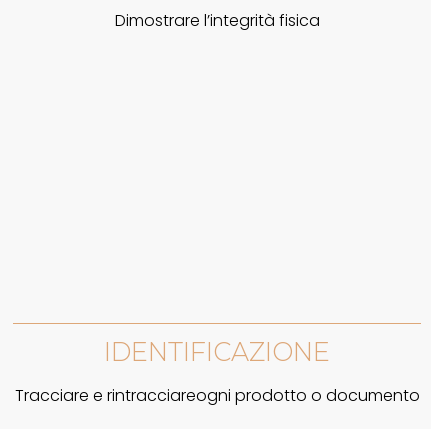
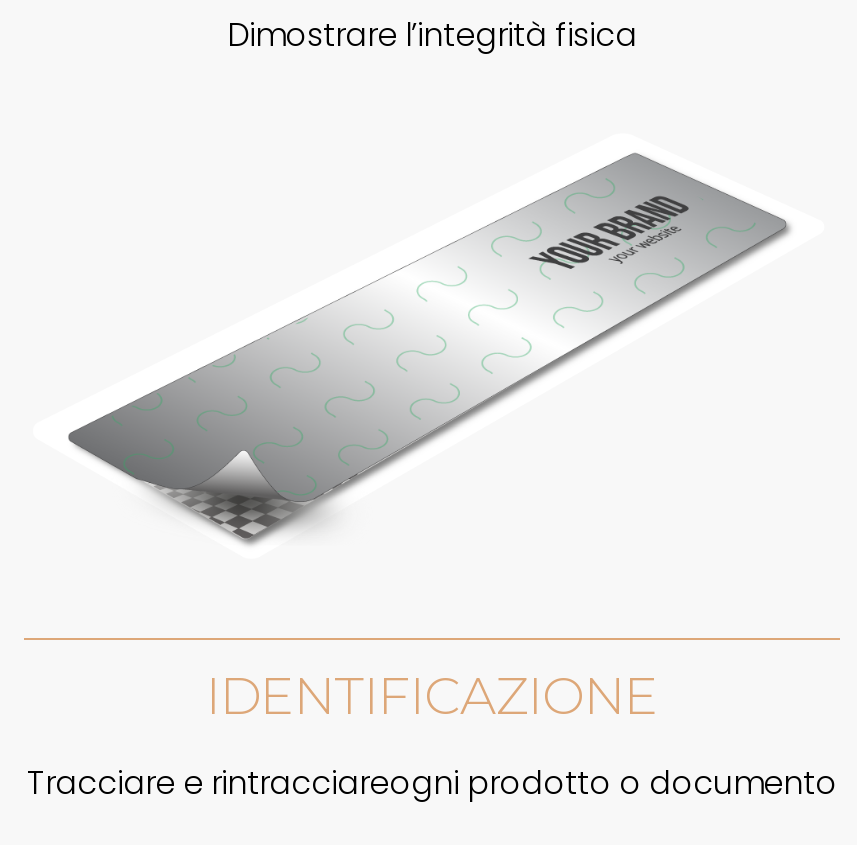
none -> [66,151,792,547] [image]

